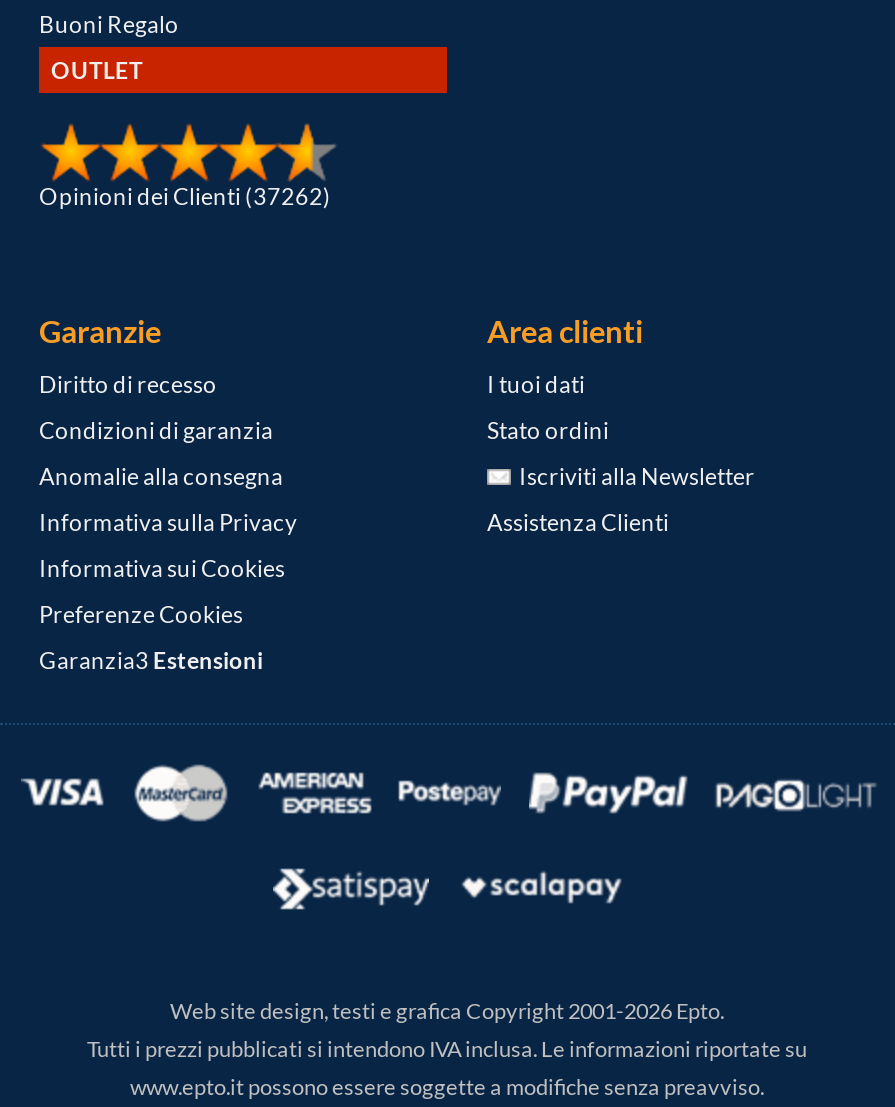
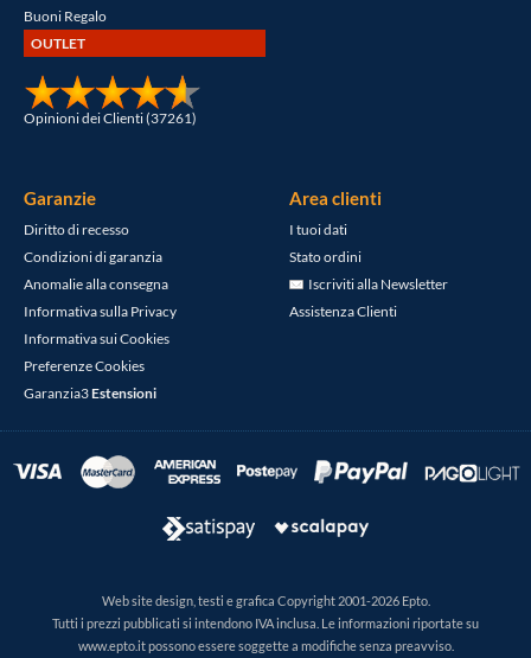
[39,183,331,209] Opinioni dei Clienti (37262) -> [24,110,197,126] Opinioni dei Clienti (37261)

